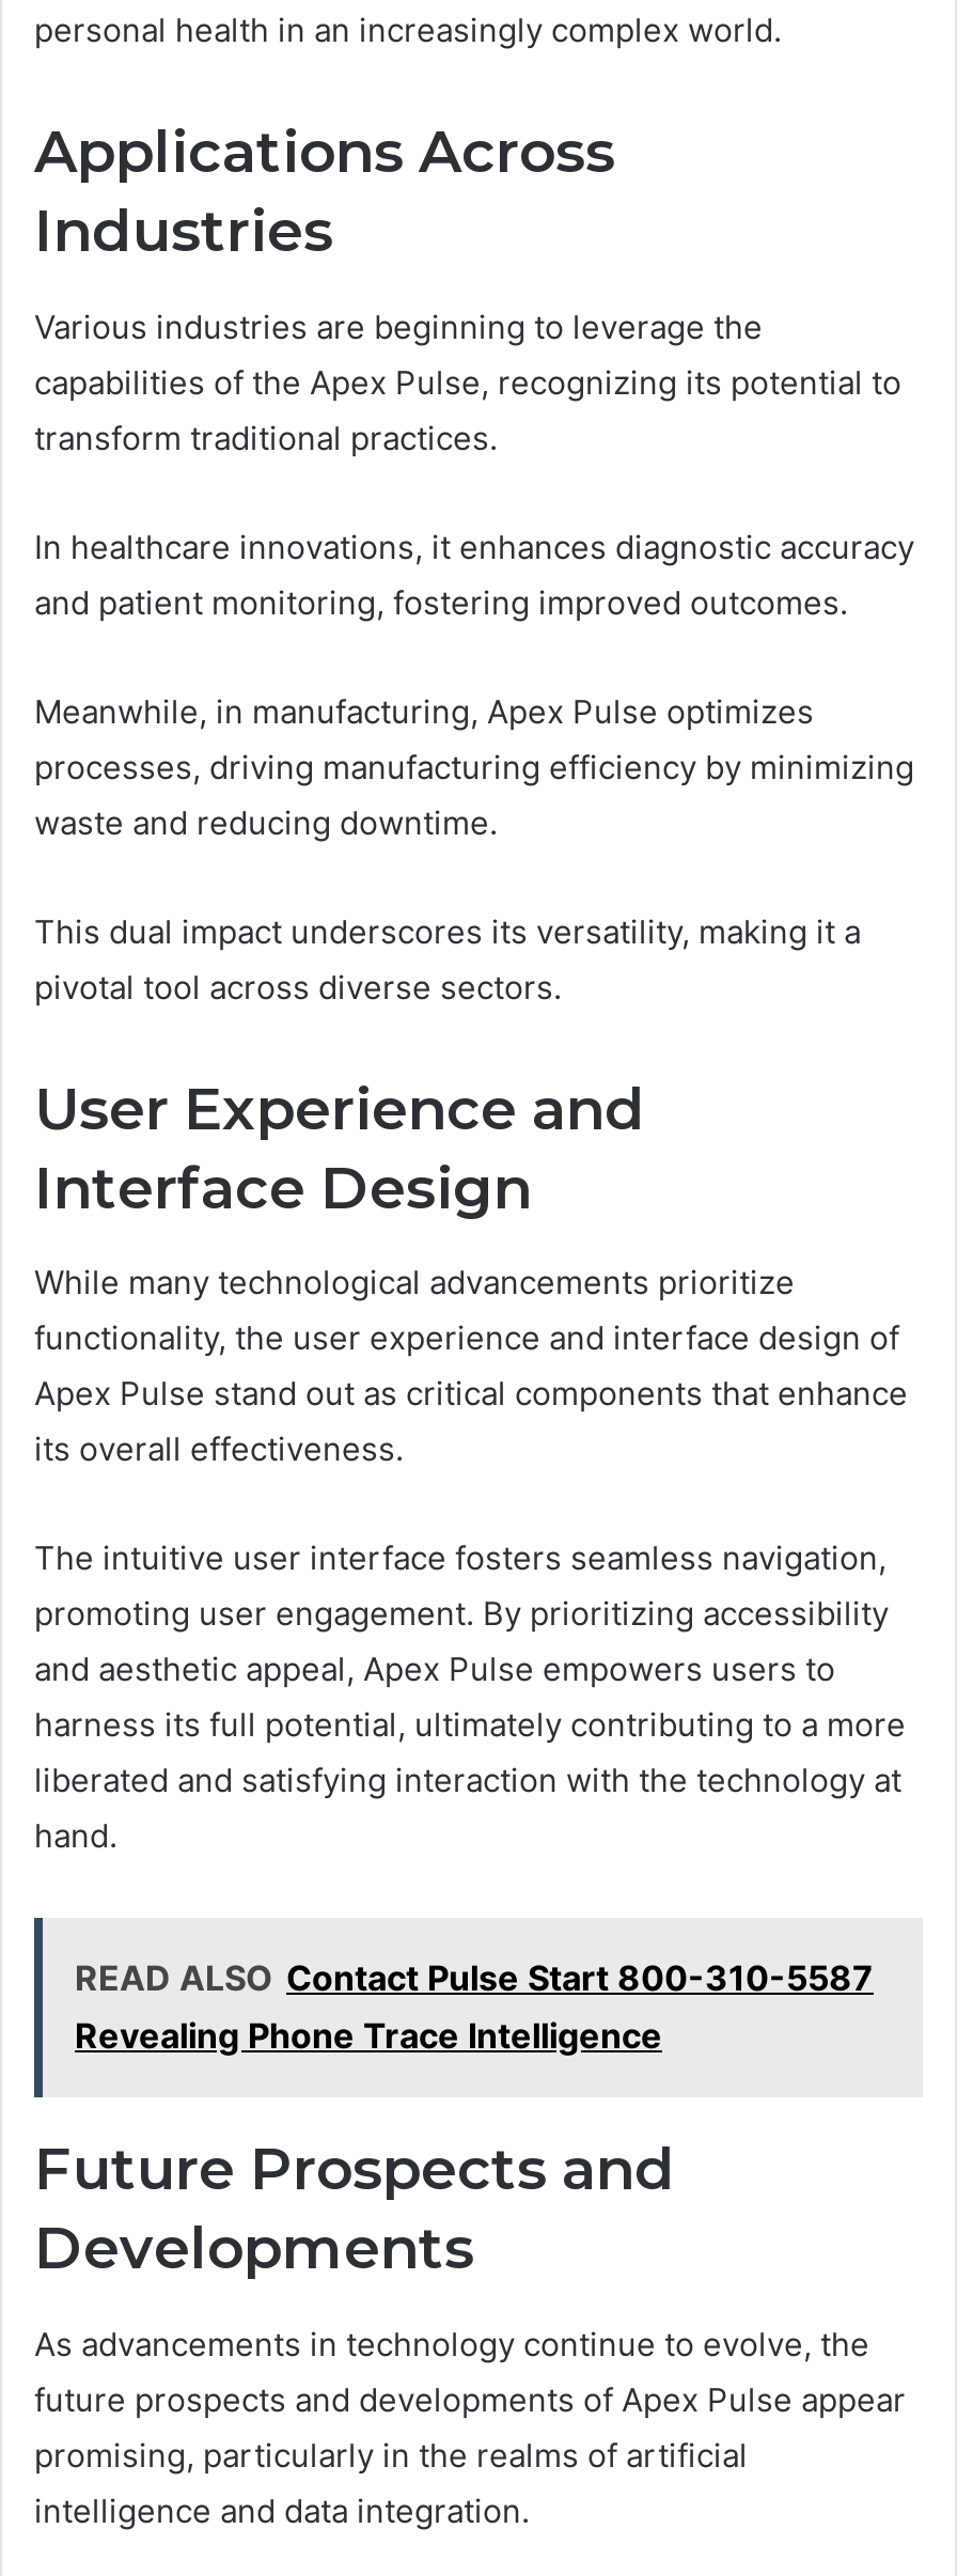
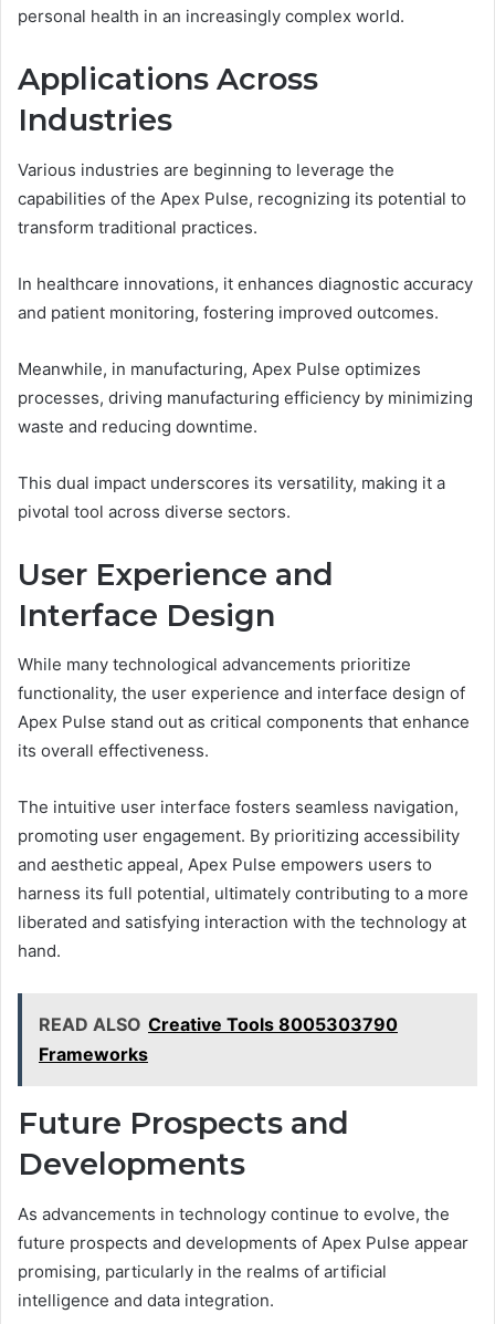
[75,1956,874,2057] READ ALSO Contact Pulse Start 800-310-5587 | Revealing Phone Trace Intelligence -> [39,1013,398,1065] READ ALSO Creative Tools 8005303790 | Frameworks

